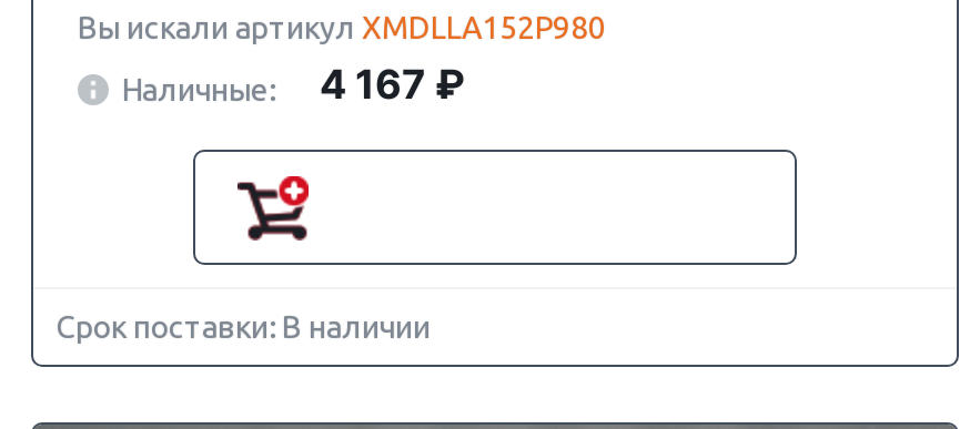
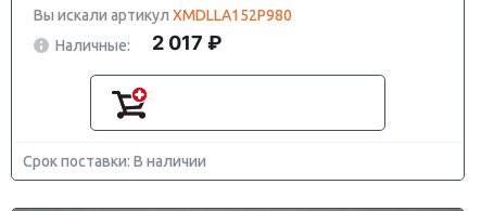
[122,61,464,108] Наличные: 4 167 ₽ -> [55,31,221,54] Наличные: 2 017 ₽

